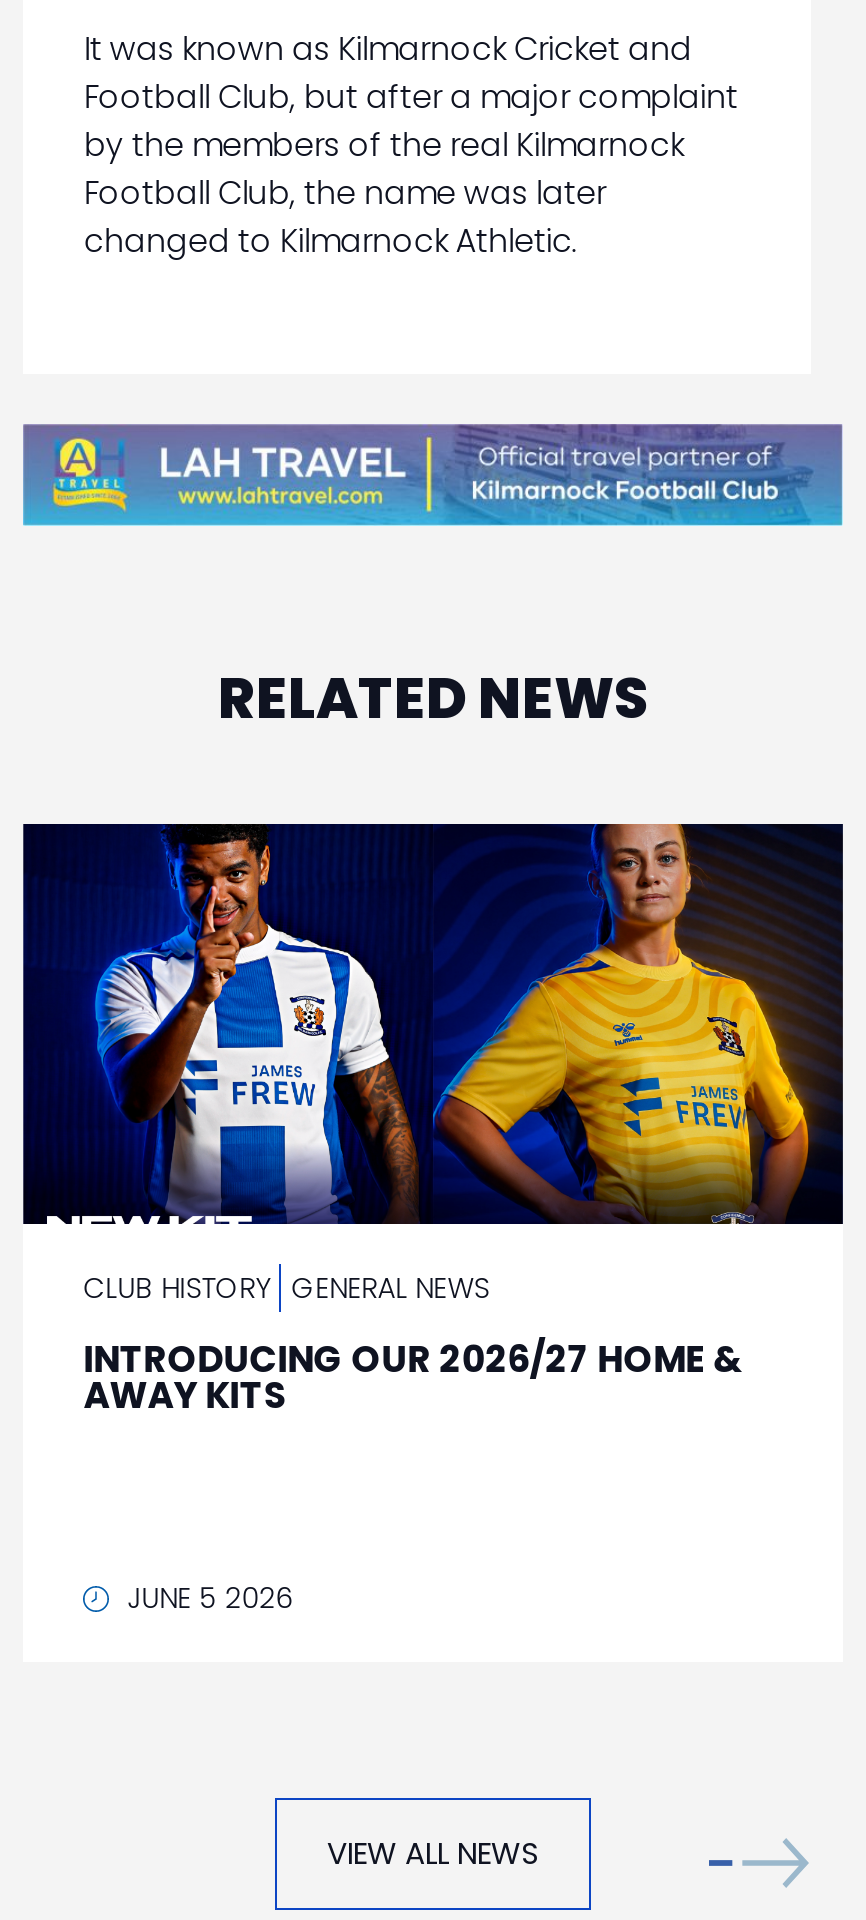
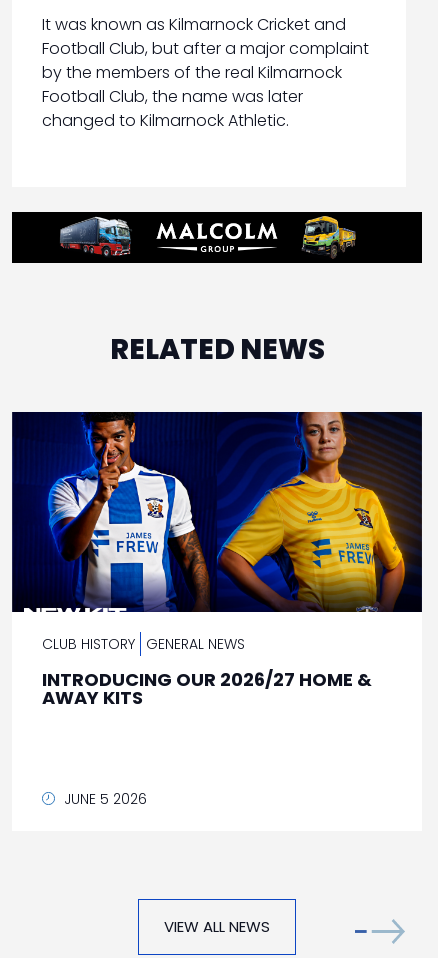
[21,422,843,528] [image] -> [11,211,423,264] [image]

